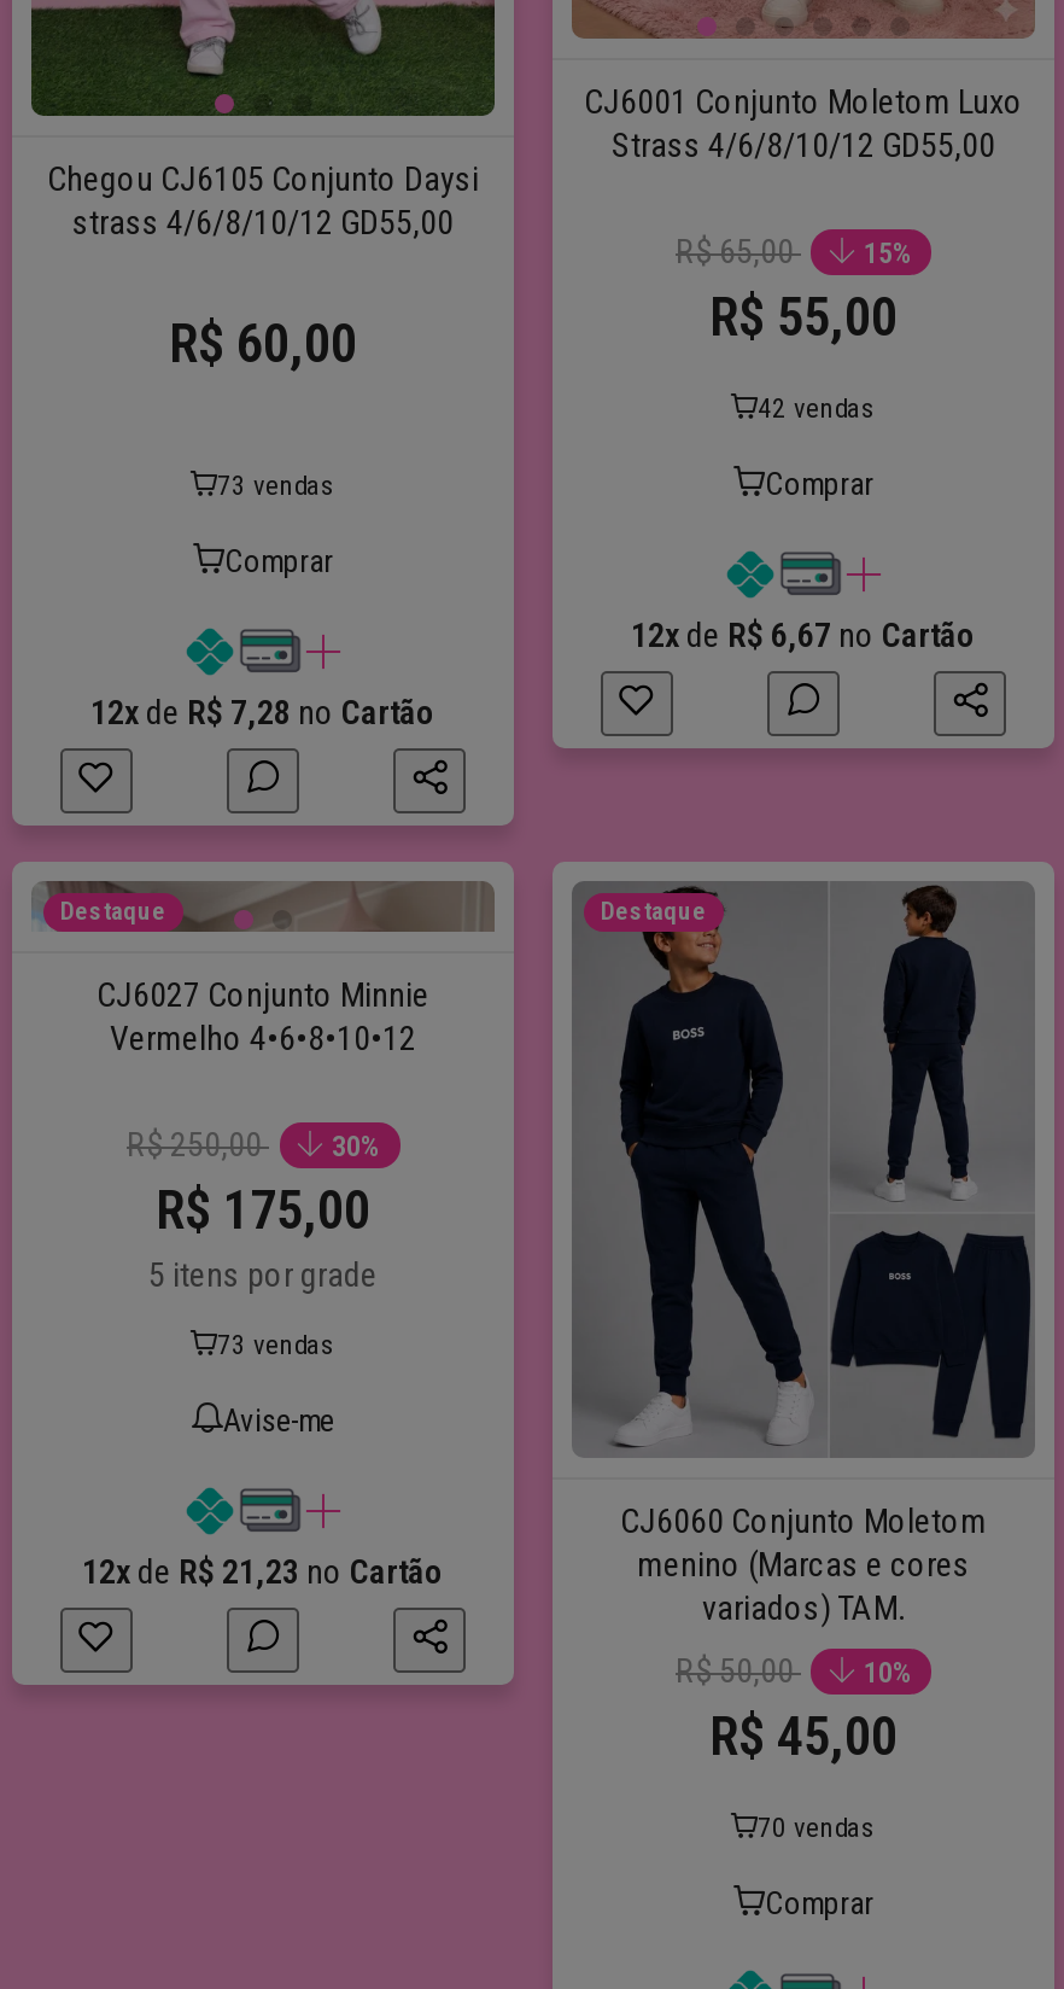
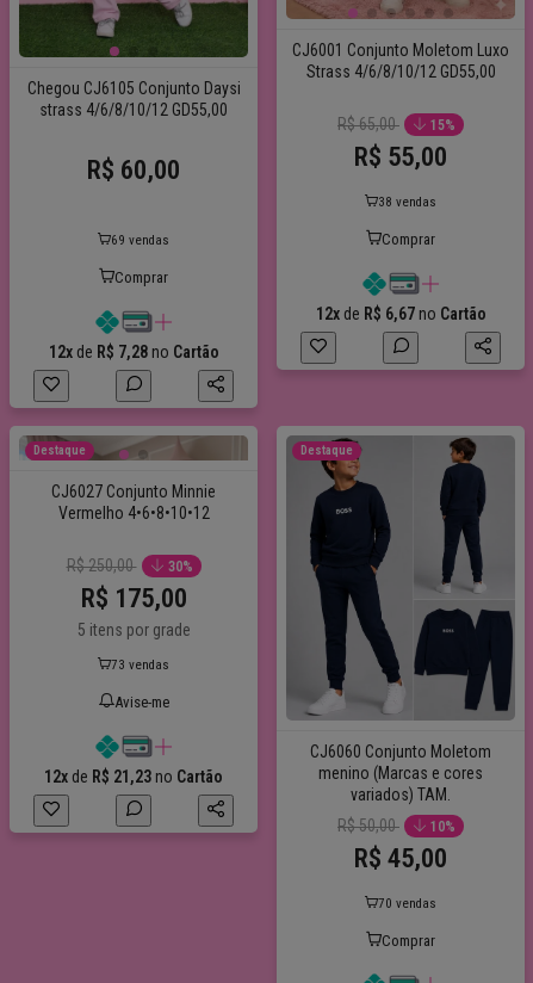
[758,393,876,424] 42 vendas -> [378,194,436,210] 38 vendas
[217,470,335,502] 73 vendas -> [111,232,169,248] 69 vendas

